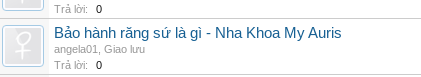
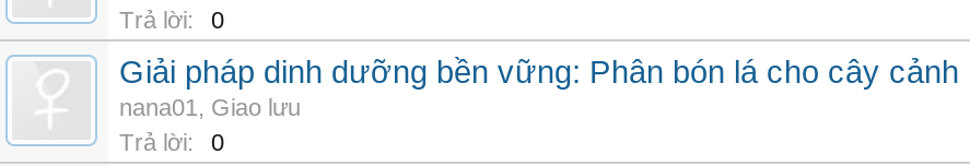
[54,25,342,55] Bảo hành răng sứ là gì - Nha Khoa My Auris | angela01, Giao lưu -> [119,55,959,120] Giải pháp dinh dưỡng bền vững: Phân bón lá cho cây cảnh | nana01, Giao lưu

